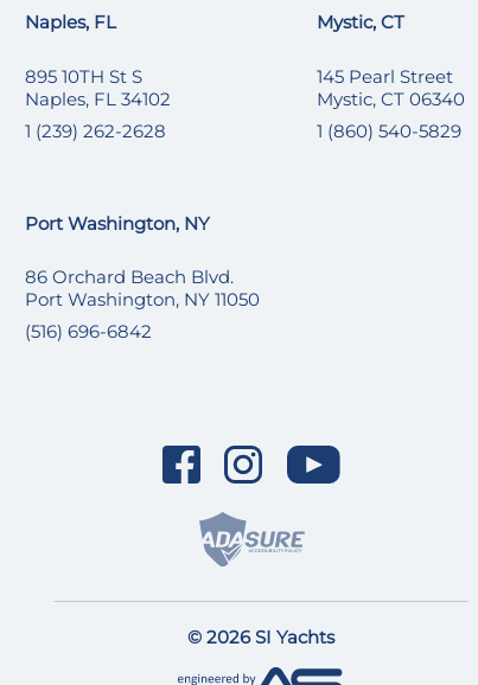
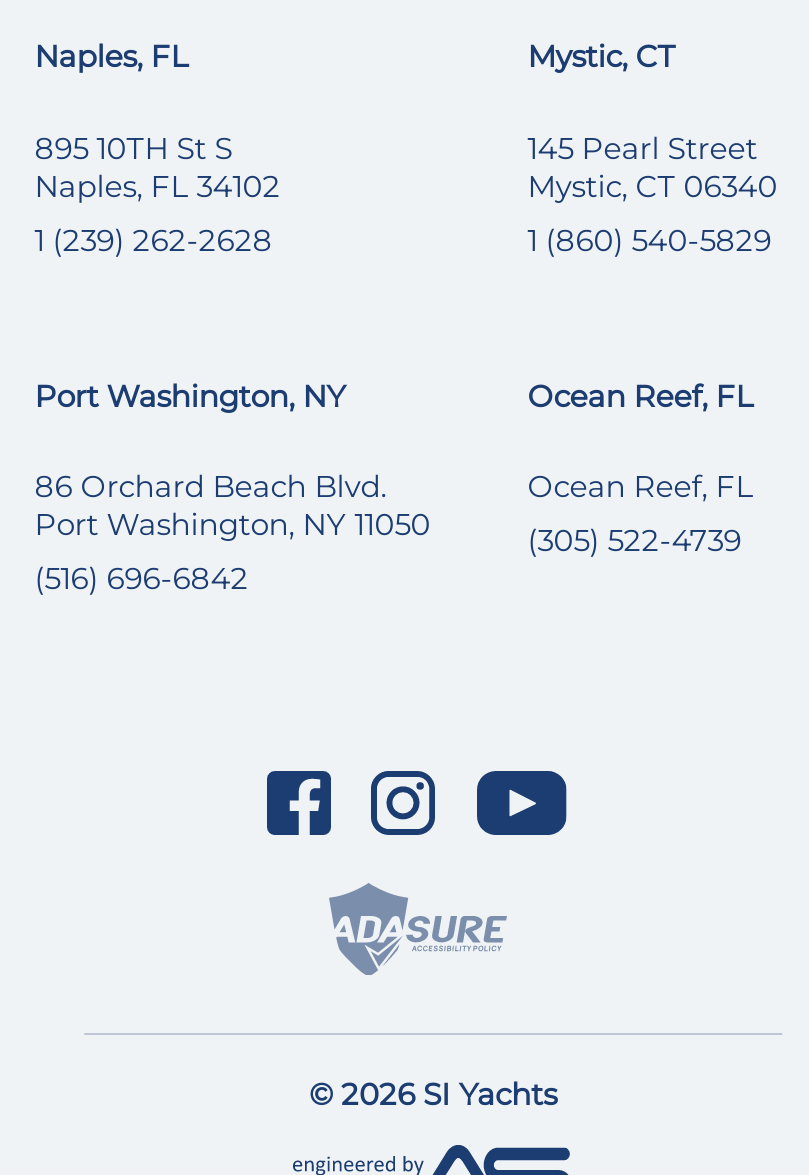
none -> [527,377,753,560] Ocean Reef, FL | Ocean Reef, FL | (305) 522-4739

